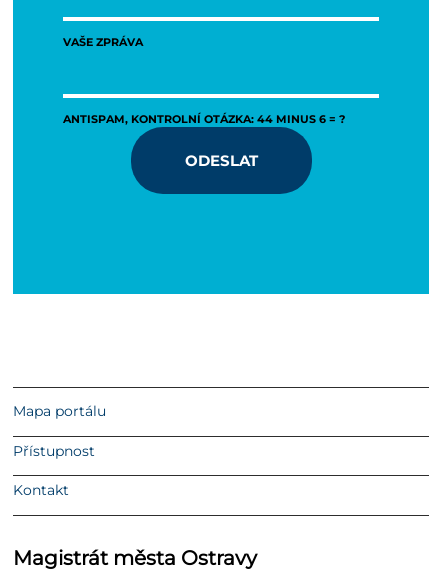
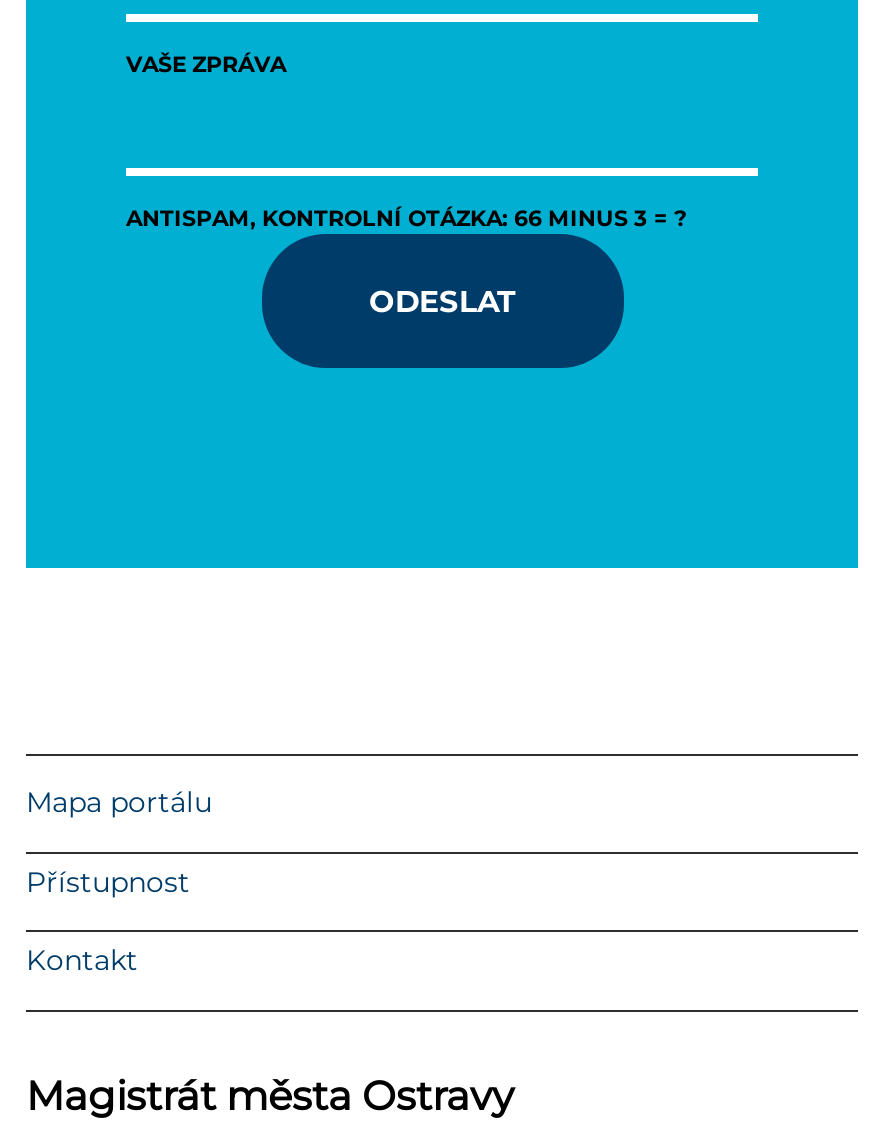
[63,111,345,126] ANTISPAM, KONTROLNÍ OTÁZKA: 44 MINUS 6 = ? -> [126,202,686,232] ANTISPAM, KONTROLNÍ OTÁZKA: 66 MINUS 3 = ?

